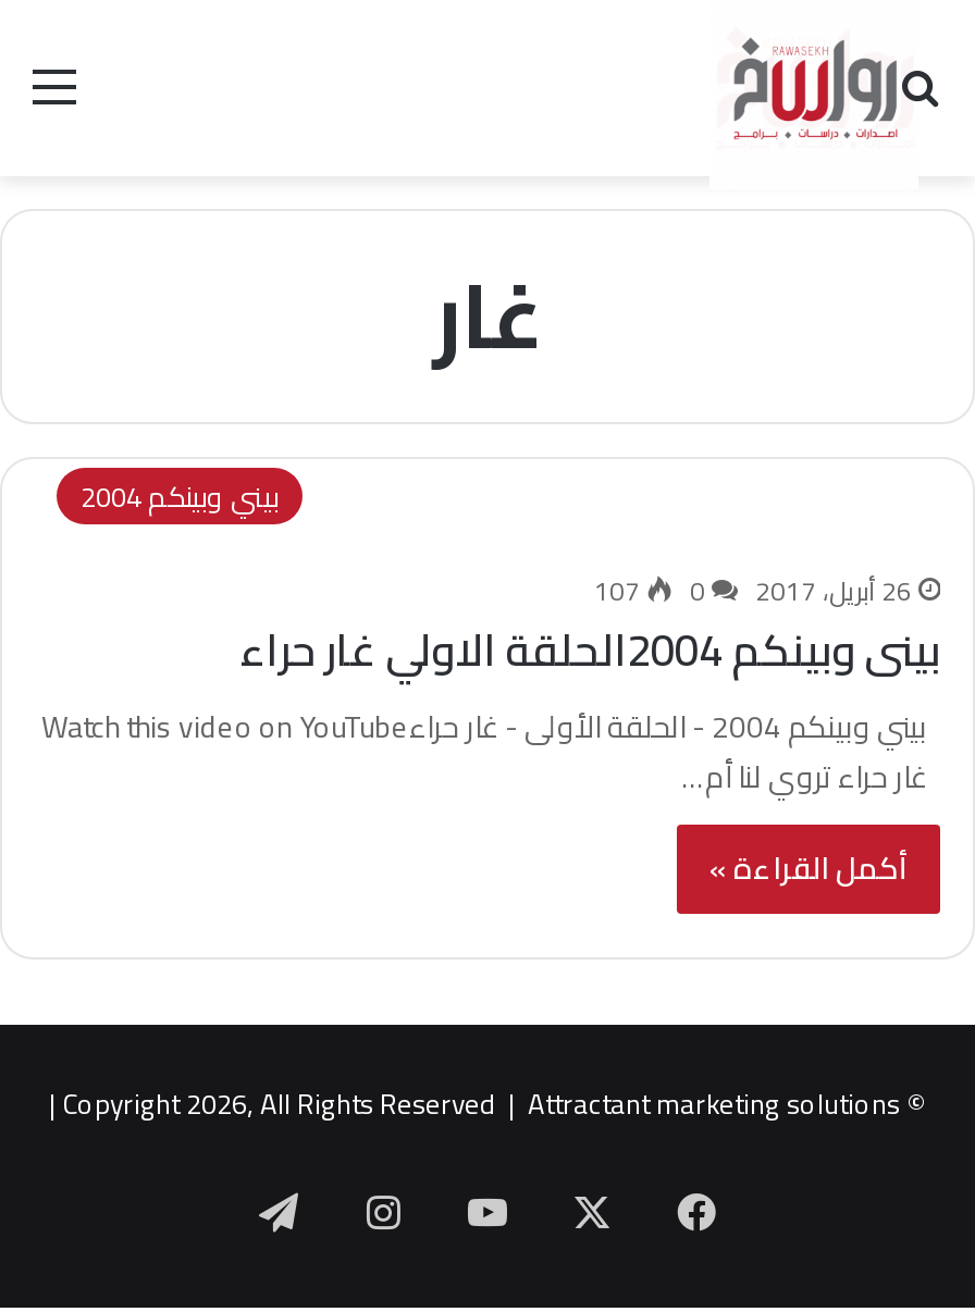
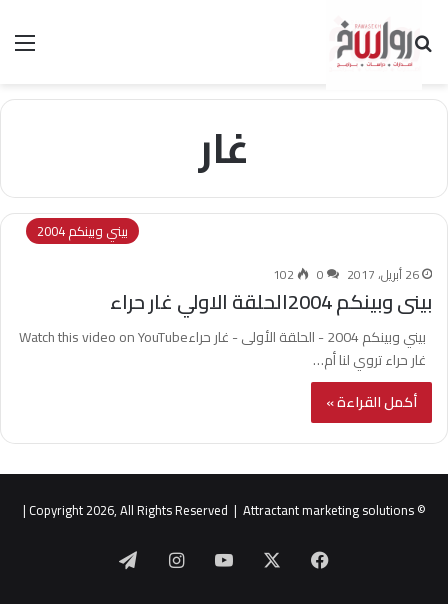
[594,566,705,616] 107 0 -> [273,263,324,286] 102 0

